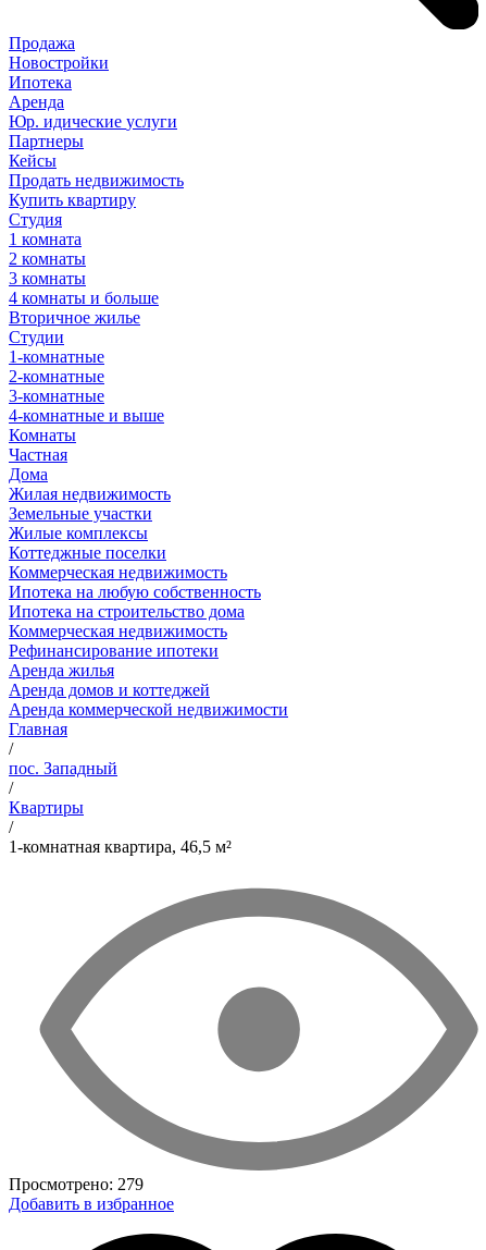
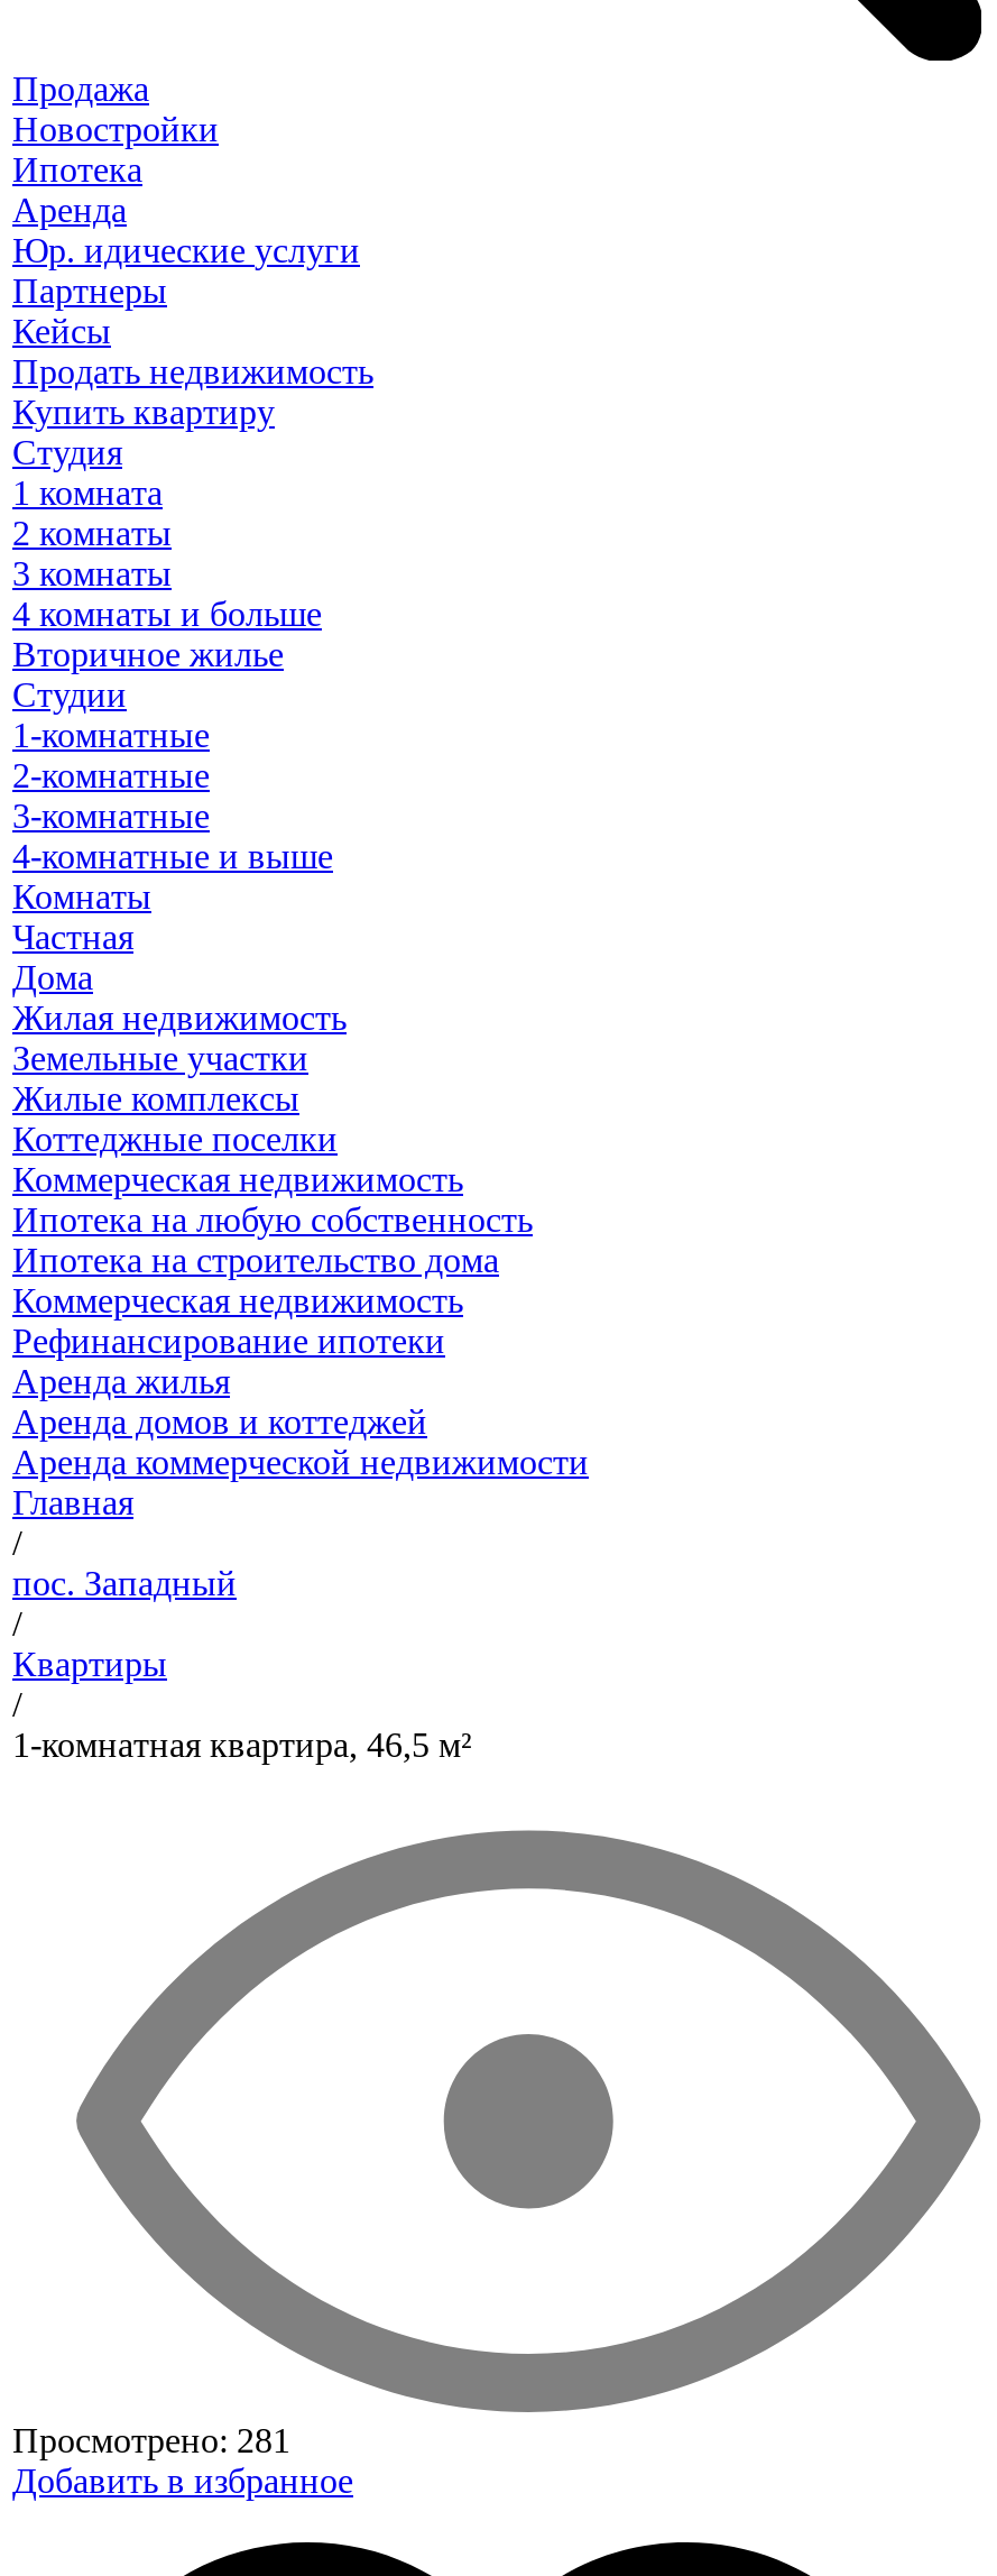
[9,1175,144,1193] Просмотрено: 279 -> [12,2421,290,2459] Просмотрено: 281

